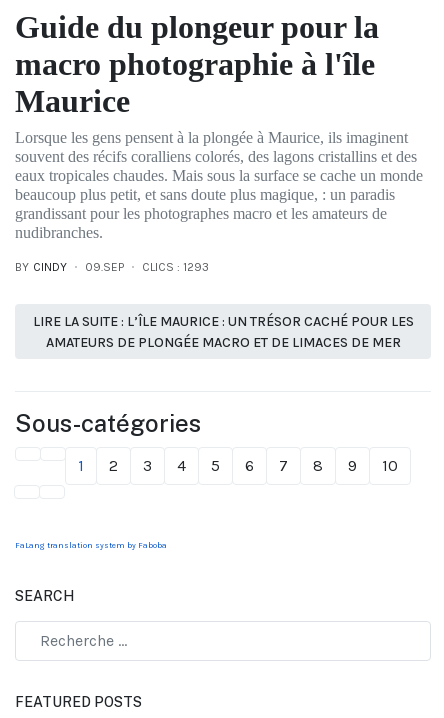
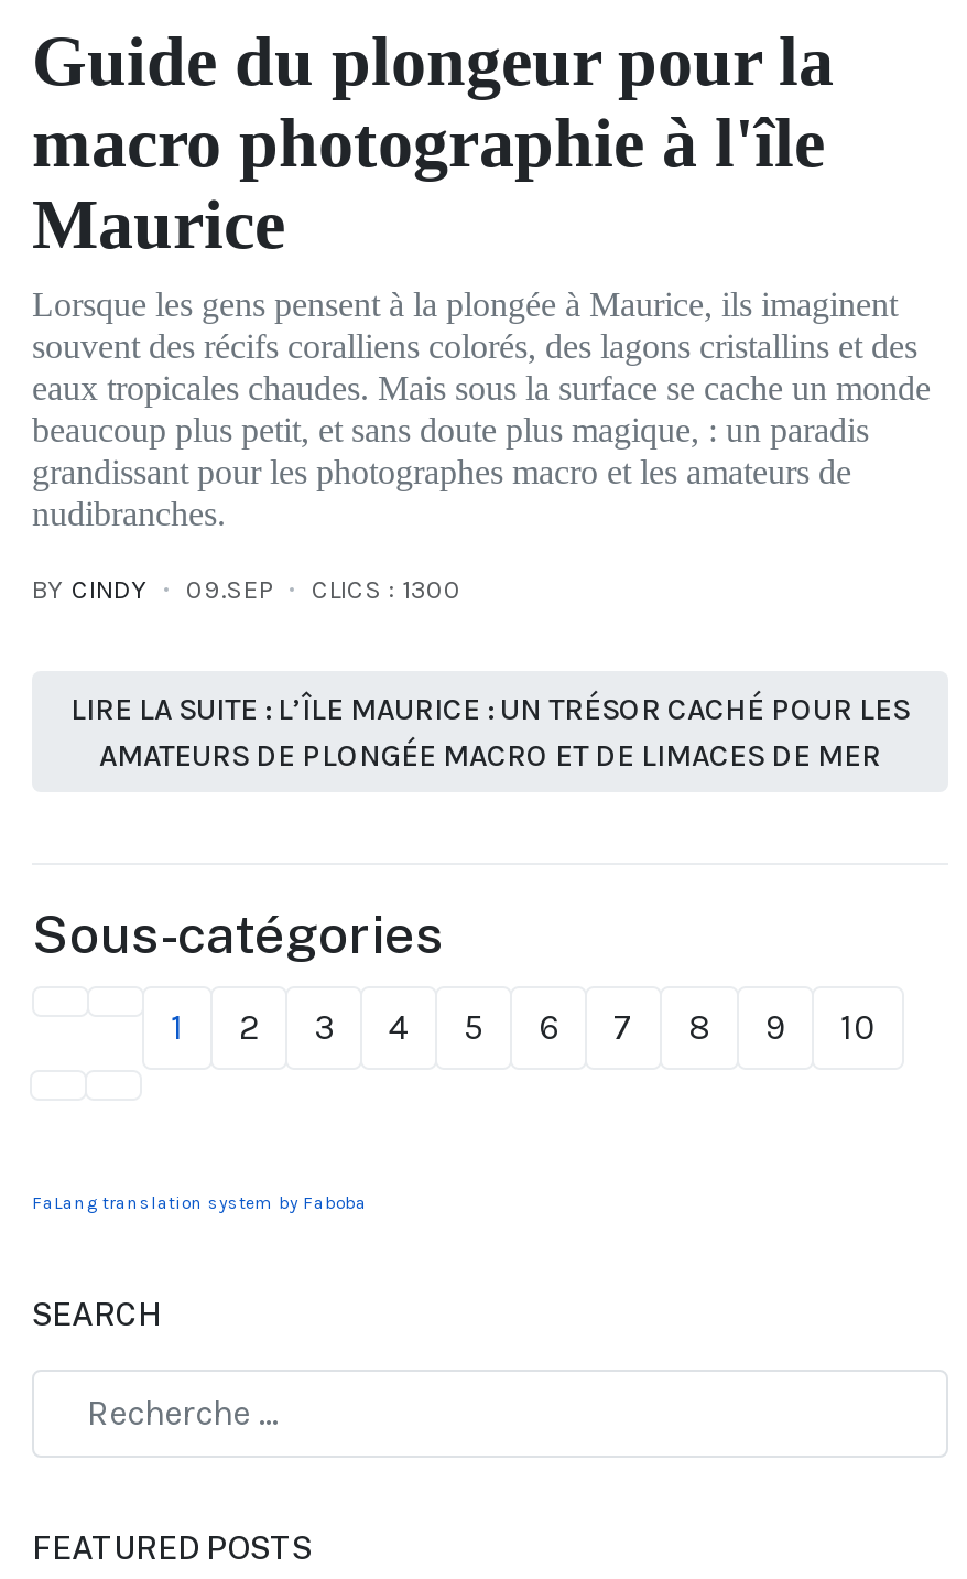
[15,260,209,274] BY CINDY 09.SEP CLICS : 1293 -> [32,575,461,605] BY CINDY 09.SEP CLICS : 1300

